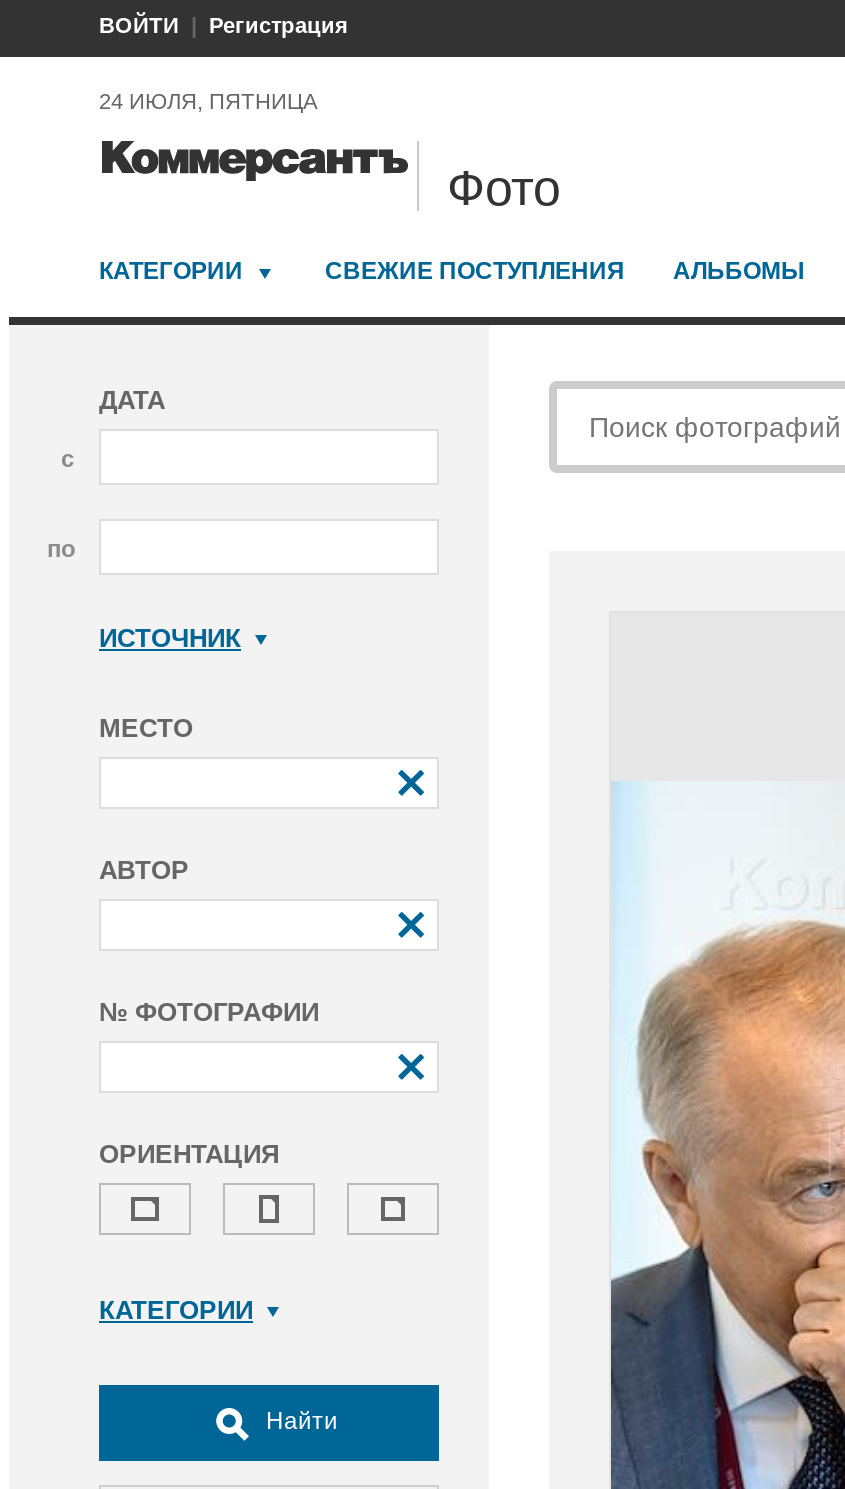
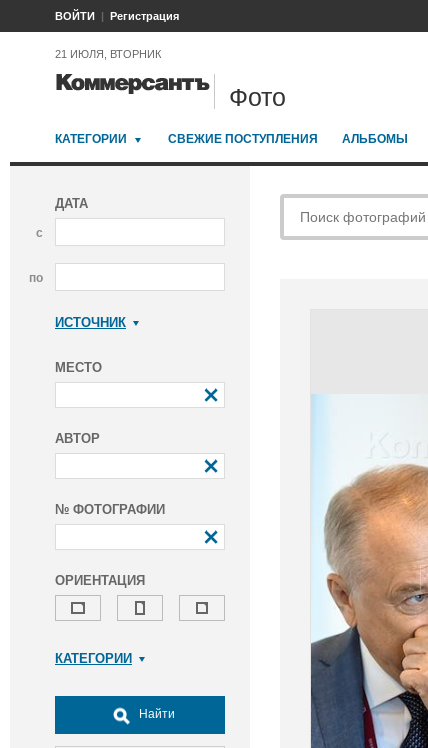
[99,89,317,113] 24 ИЮЛЯ, ПЯТНИЦА -> [55,48,161,60] 21 ИЮЛЯ, ВТОРНИК

